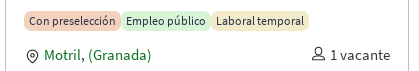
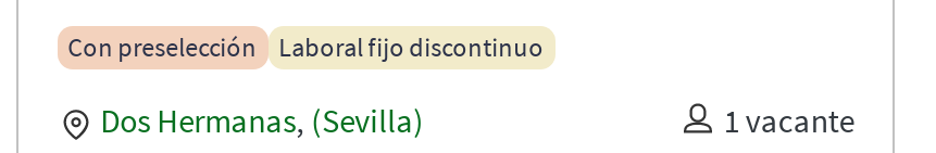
[126,13,304,28] Empleo público | Laboral temporal -> [279,30,544,63] Laboral fijo discontinuo
[44,45,152,64] Motril, (Granada) -> [100,100,424,141] Dos Hermanas, (Sevilla)

